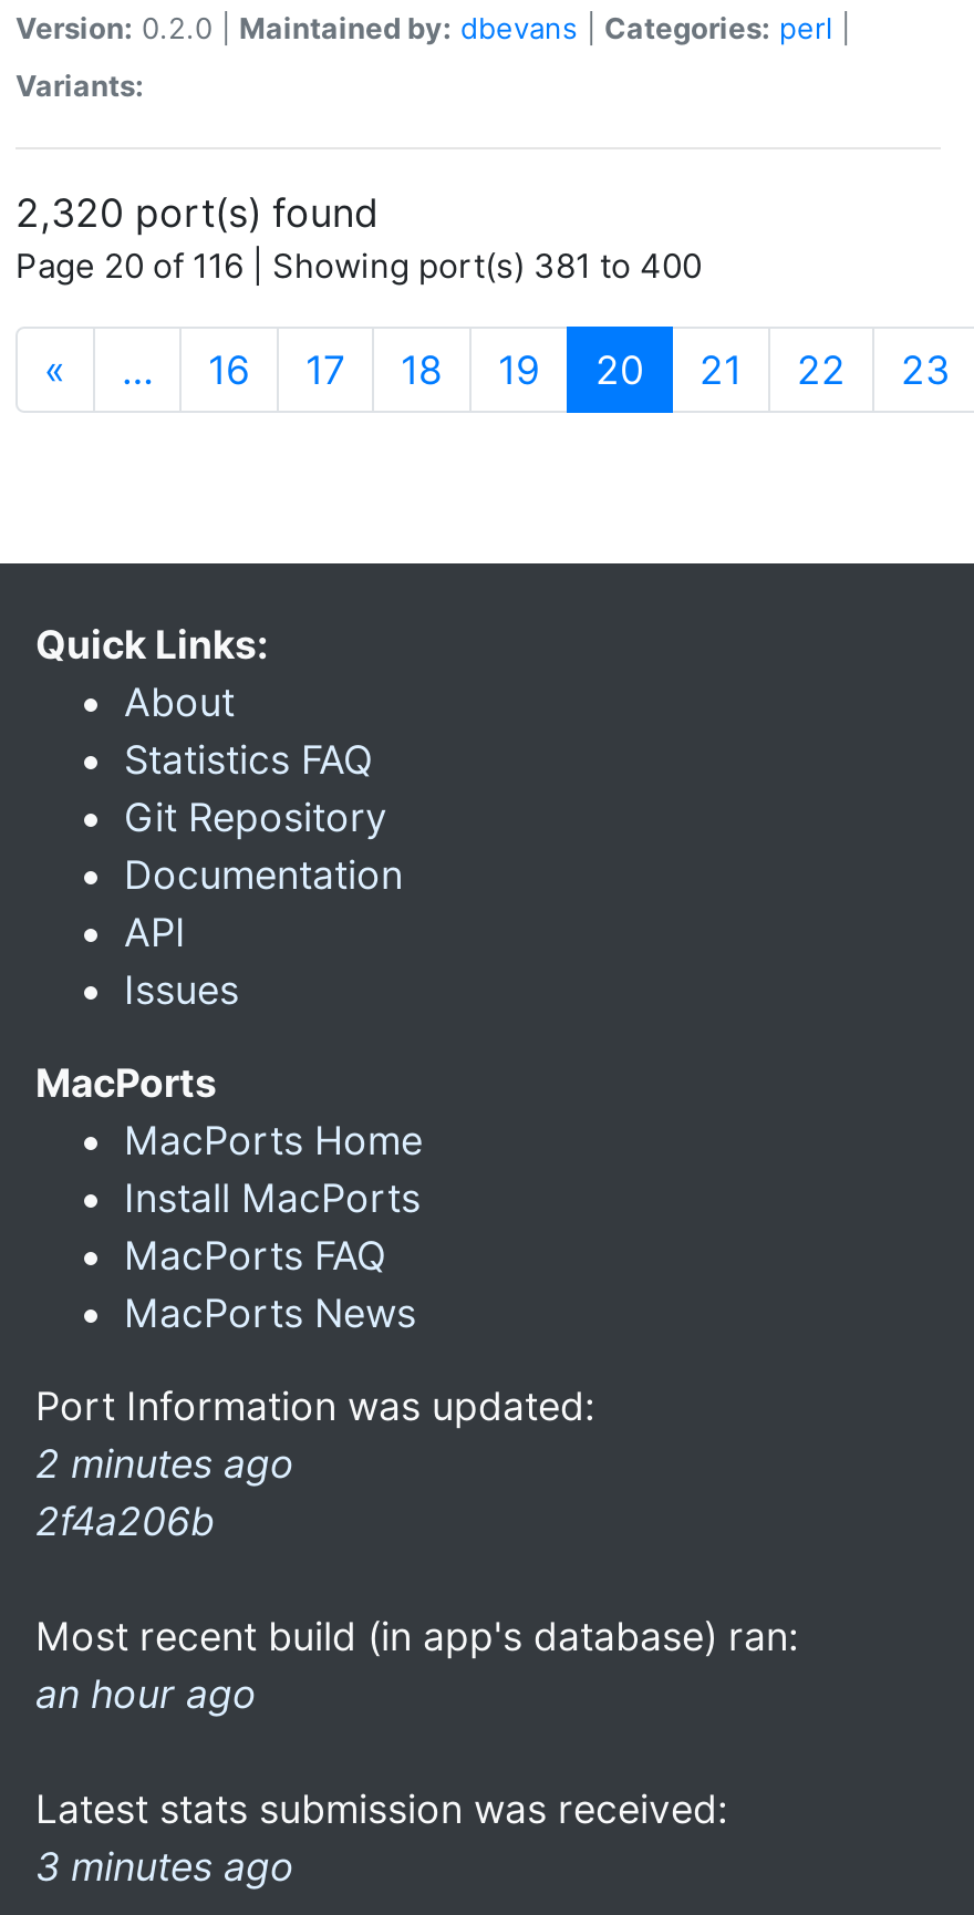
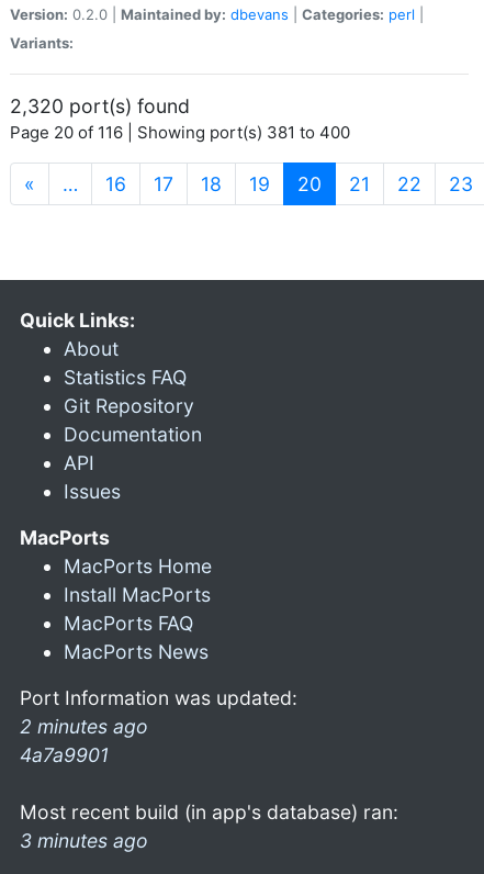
[35,1498,215,1544] 2f4a206b -> [20,743,109,766] 4a7a9901
[35,1670,728,1832] an hour ago | Latest stats submission was received: -> none

